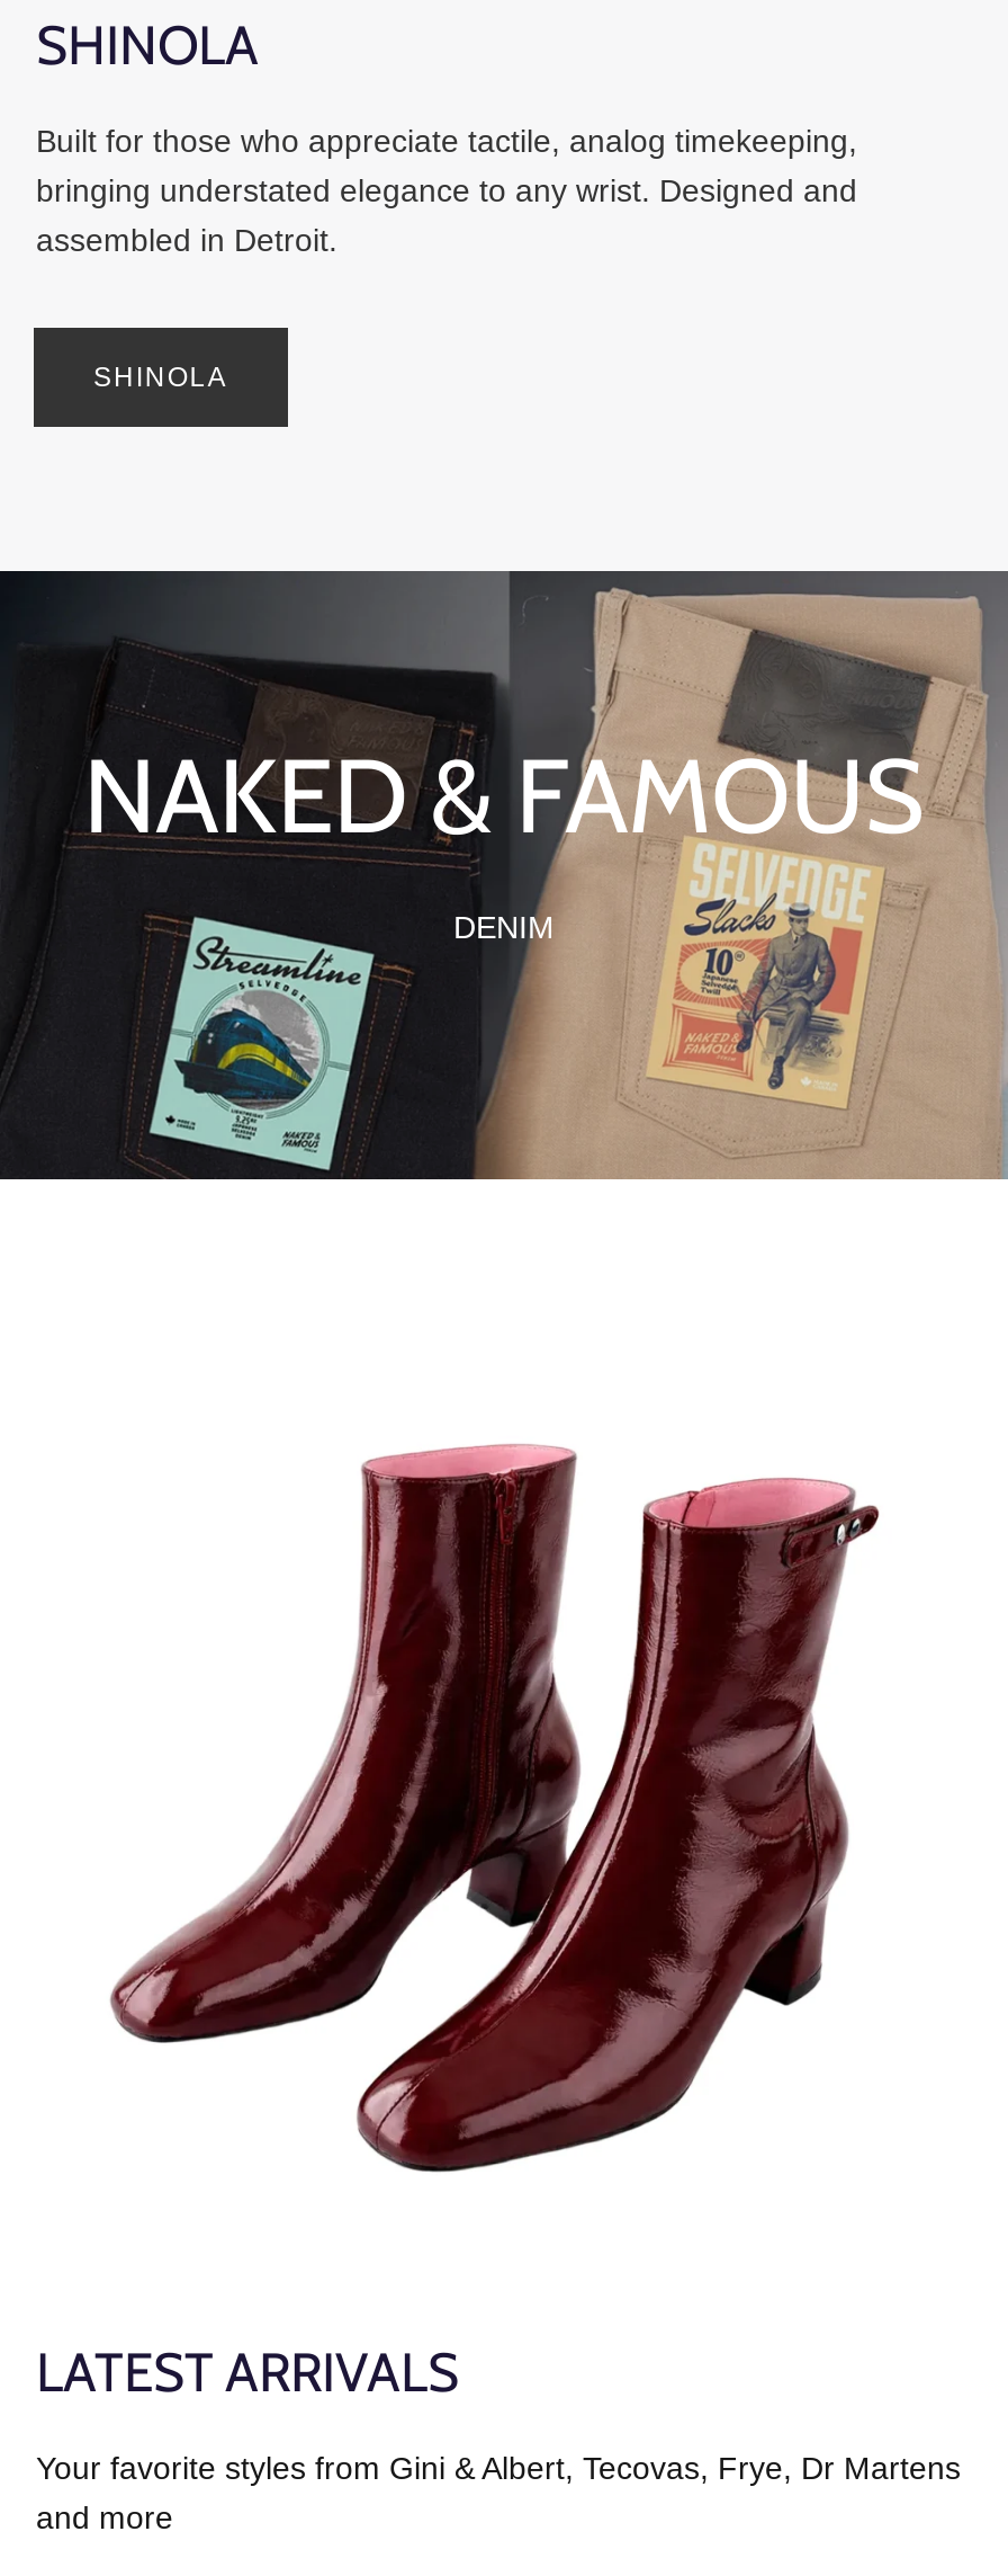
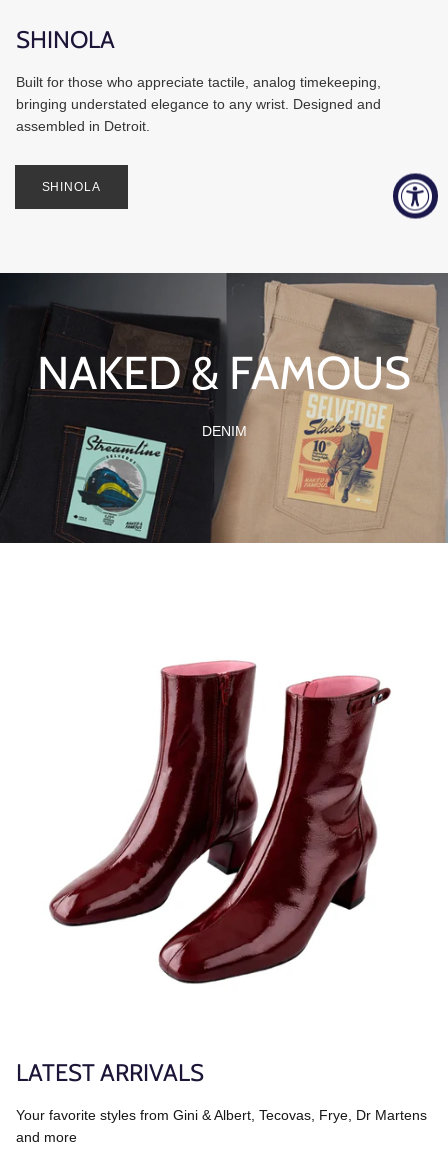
none -> [392,172,439,220] [image]

